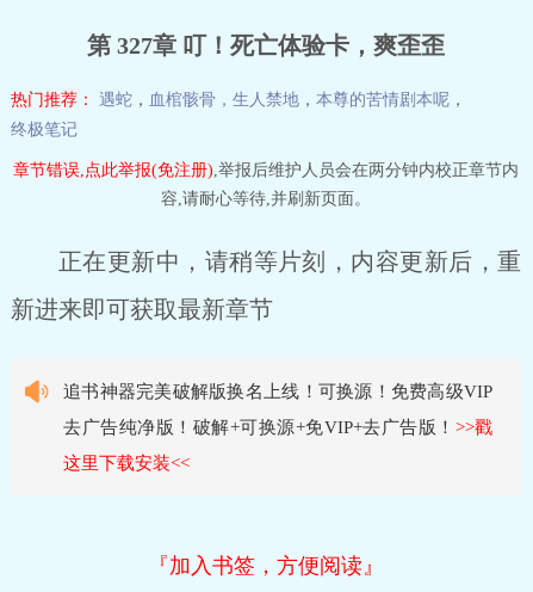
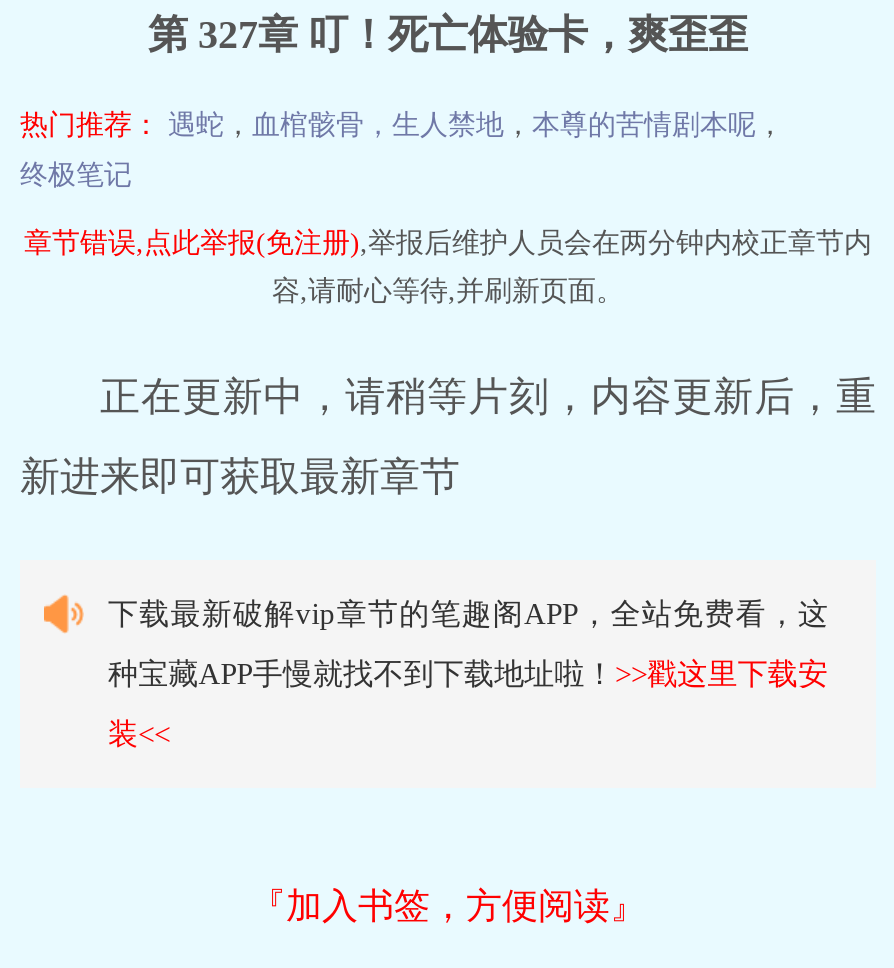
[63,382,492,401] 追书神器完美破解版换名上线！可换源！免费高级VIP -> [108,598,828,630] 下载最新破解vip章节的笔趣阁APP，全站免费看，这
[63,418,492,437] 去广告纯净版！破解+可换源+免VIP+去广告版！>>戳 -> [108,658,828,690] 种宝藏APP手慢就找不到下载地址啦！>>戳这里下载安
[63,454,190,473] 这里下载安装<< -> [108,718,170,750] 装<<

